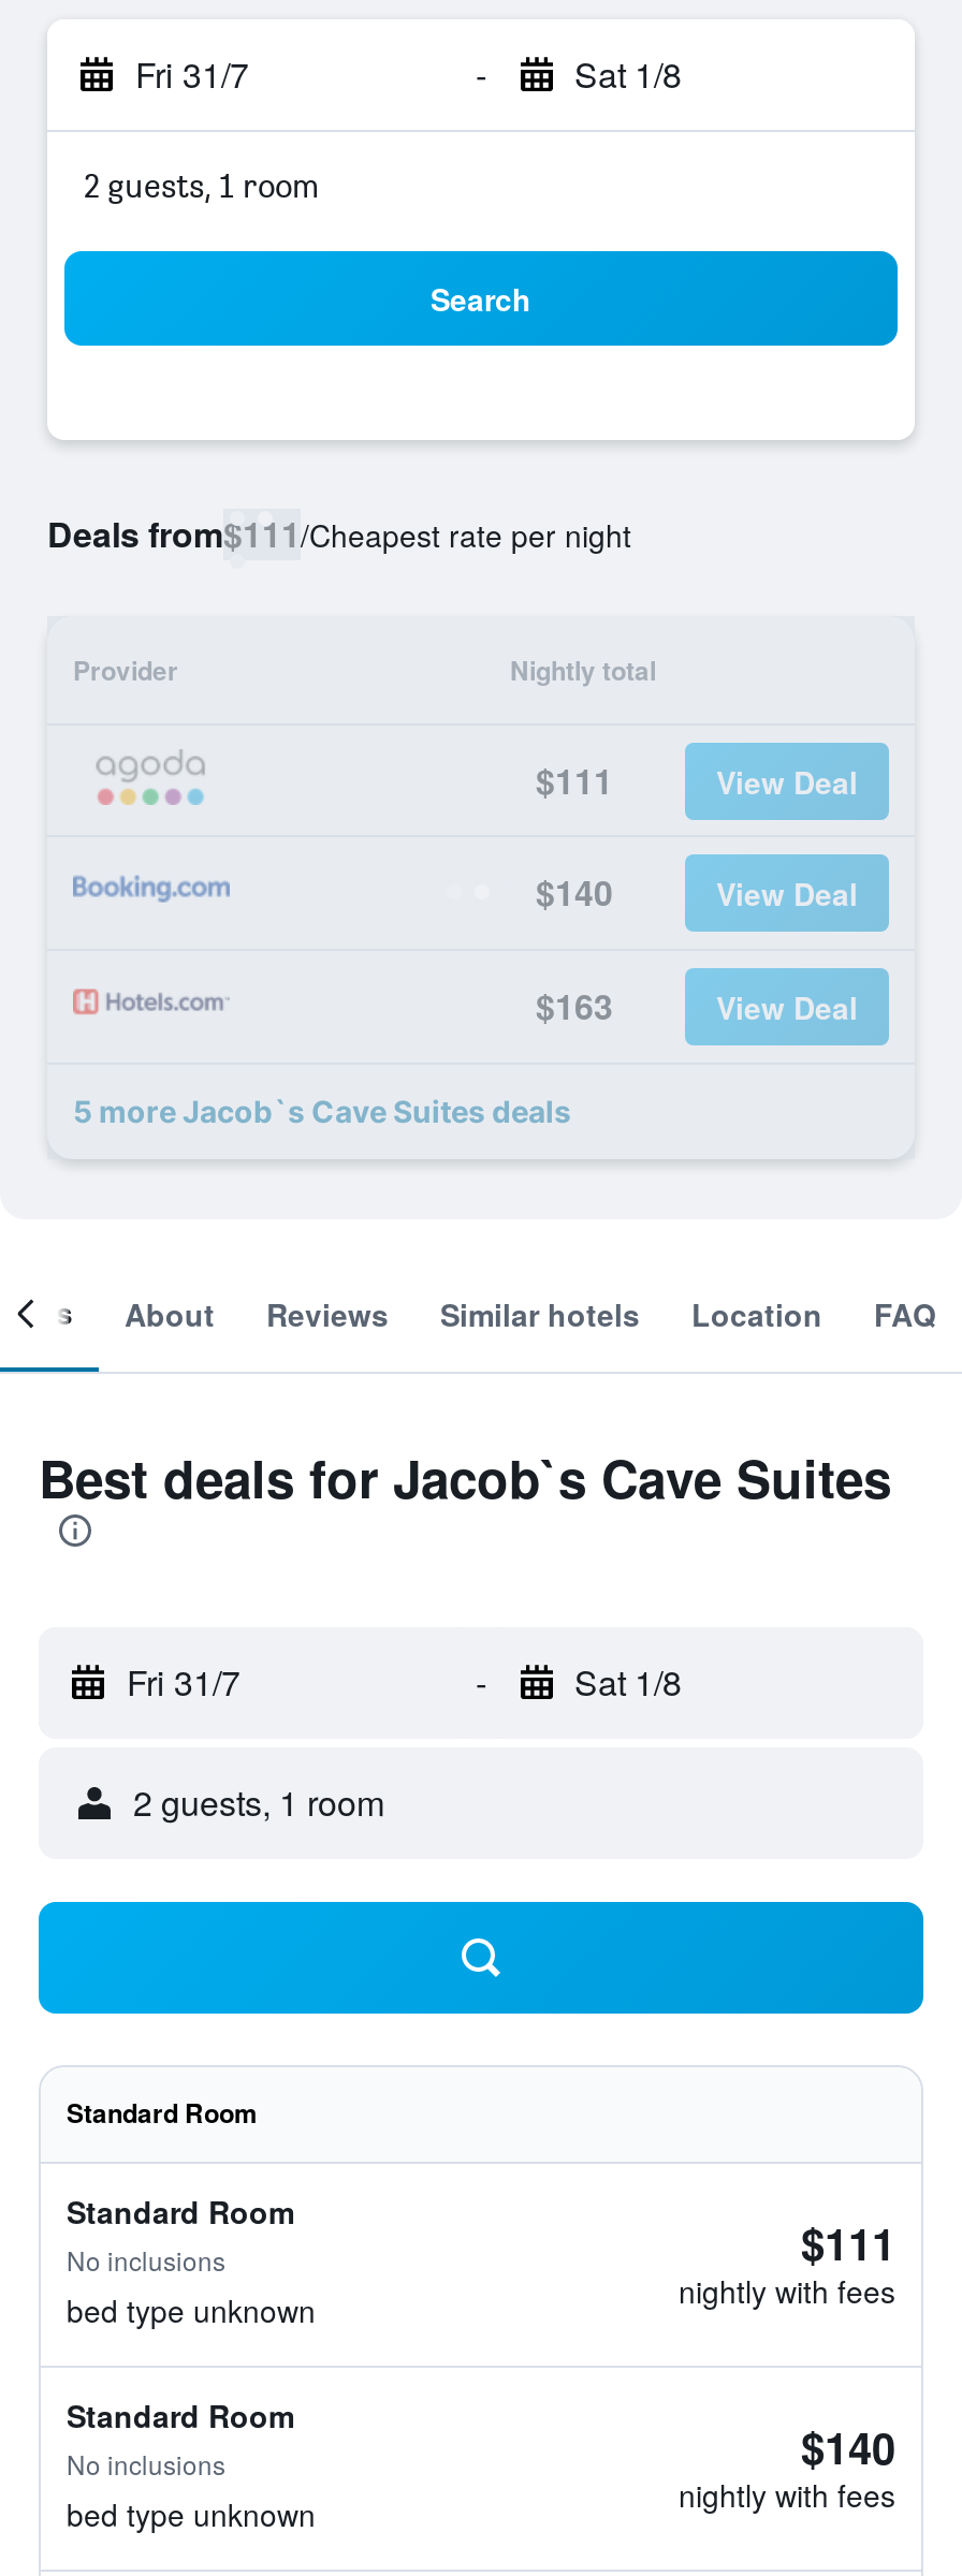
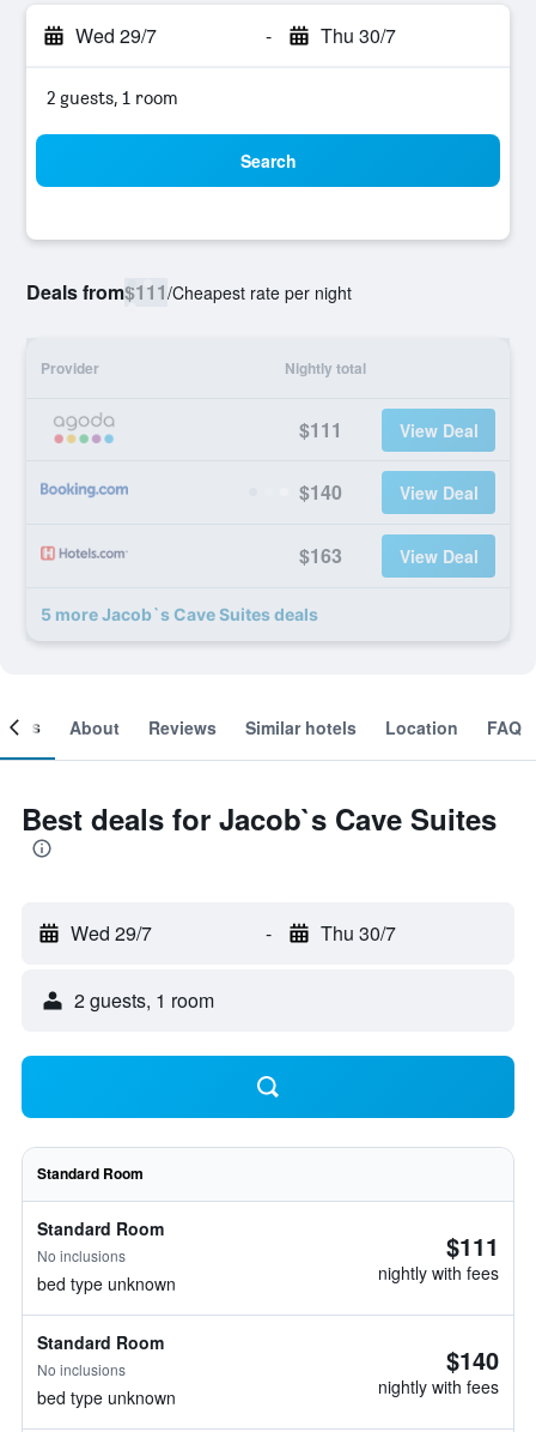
[135,49,249,99] Fri 31/7 -> [75,22,157,49] Wed 29/7
[574,49,682,99] Sat 1/8 -> [320,22,395,49] Thu 30/7
[127,1657,240,1707] Fri 31/7 -> [71,919,152,947] Wed 29/7
[574,1657,682,1707] Sat 1/8 -> [320,919,395,947] Thu 30/7

